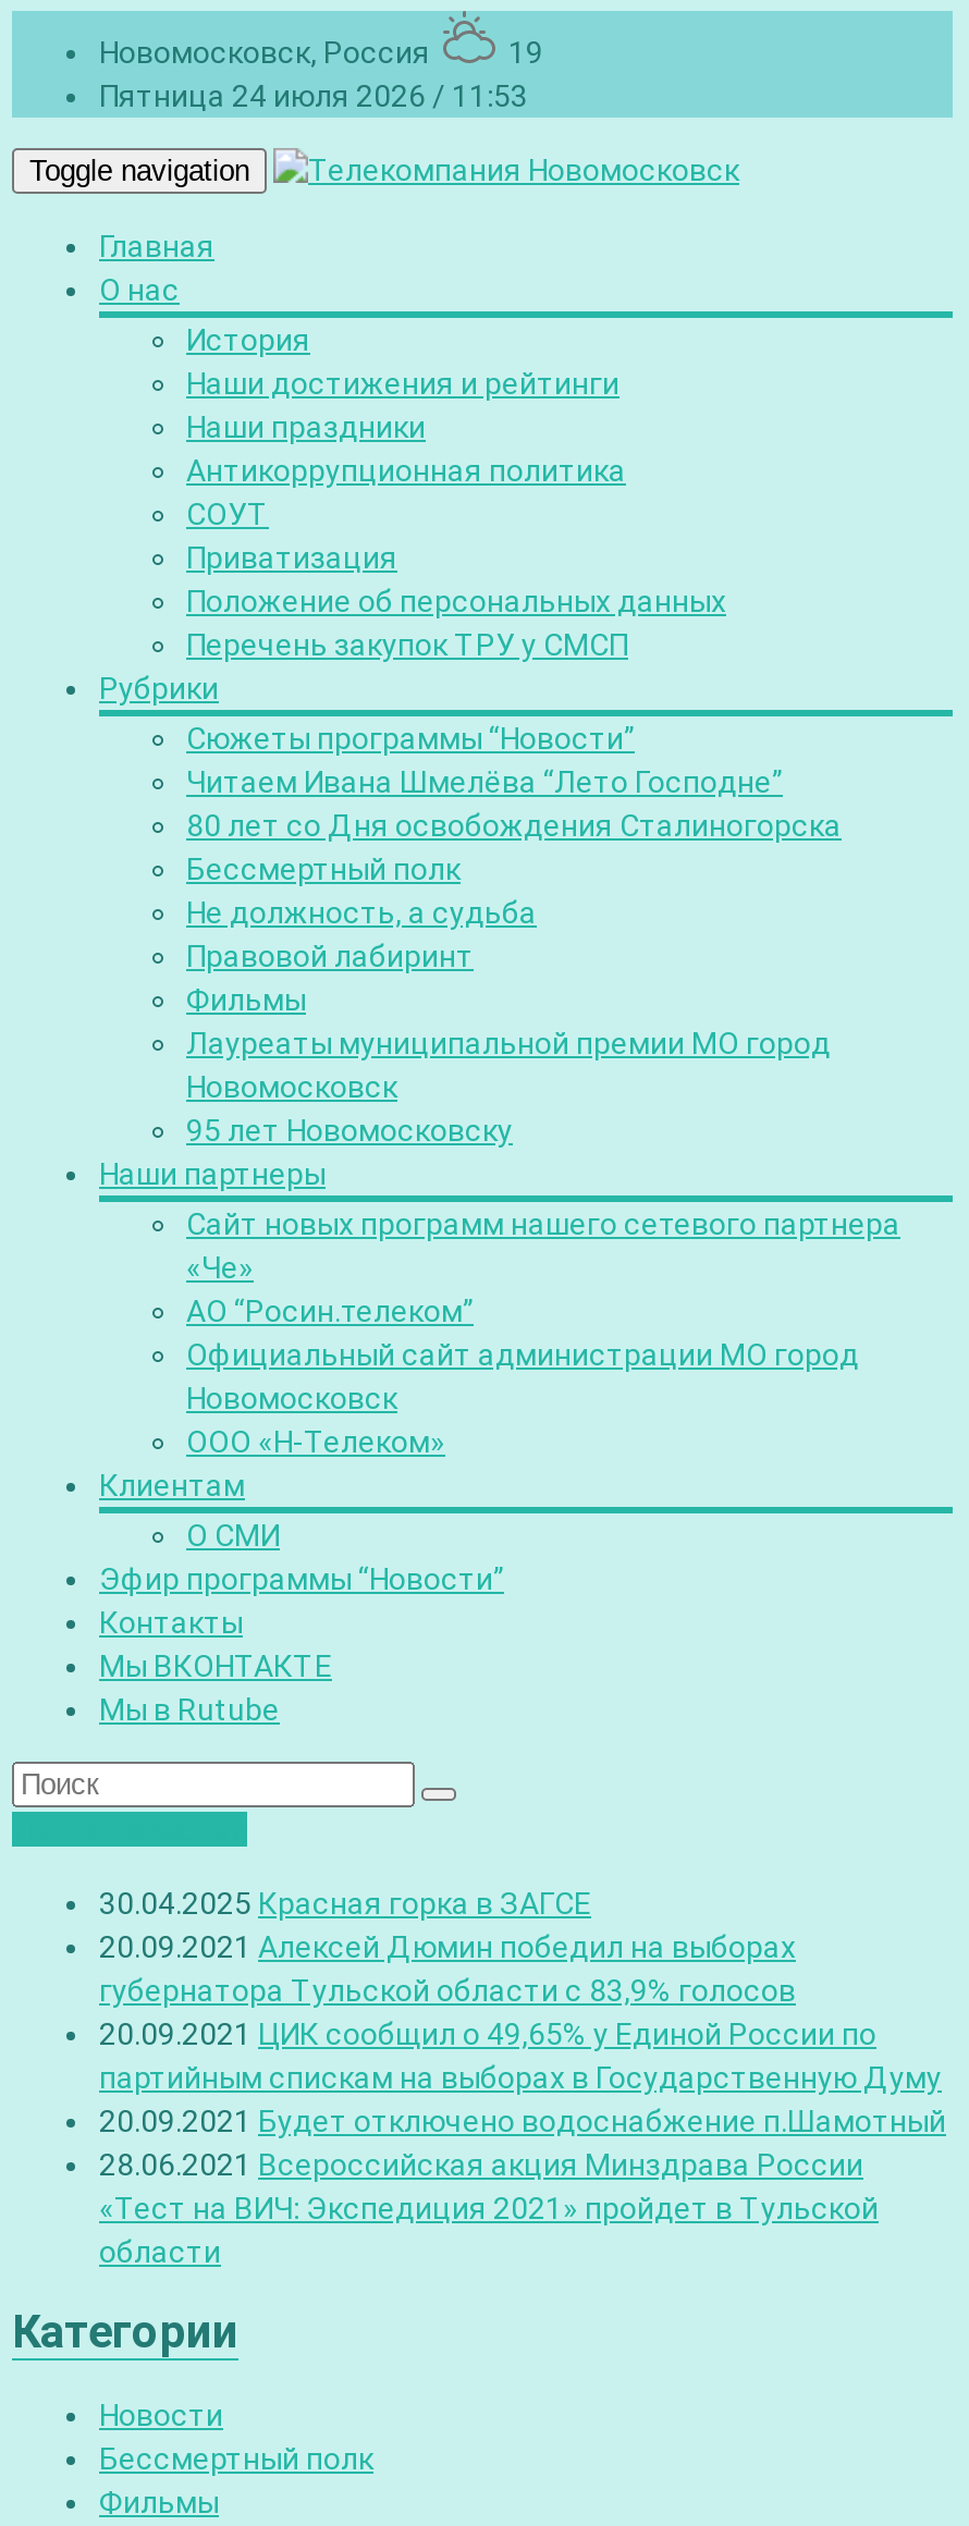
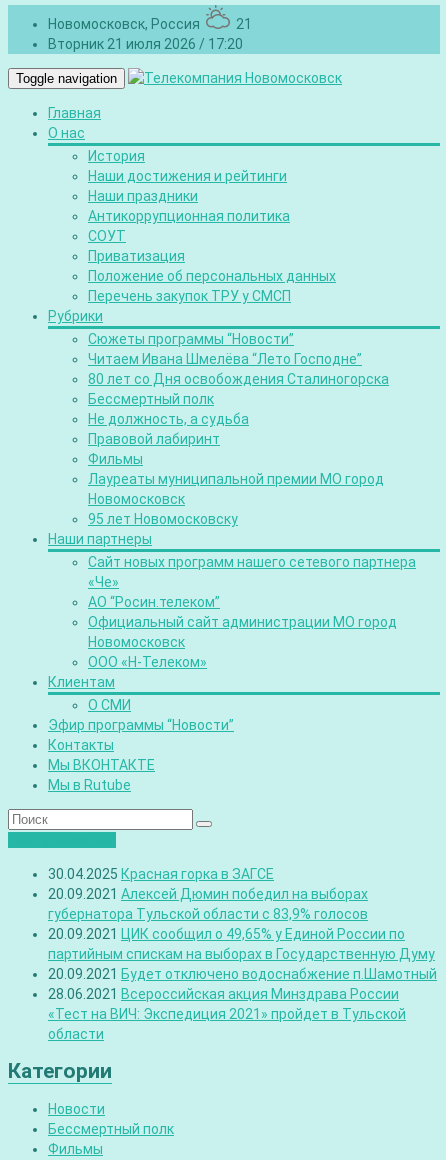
[508,35,543,70] 19 -> [236,16,252,32] 21
[99,78,528,113] Пятница 24 июля 2026 / 11:53 -> [48,36,243,52] Вторник 21 июля 2026 / 17:20

